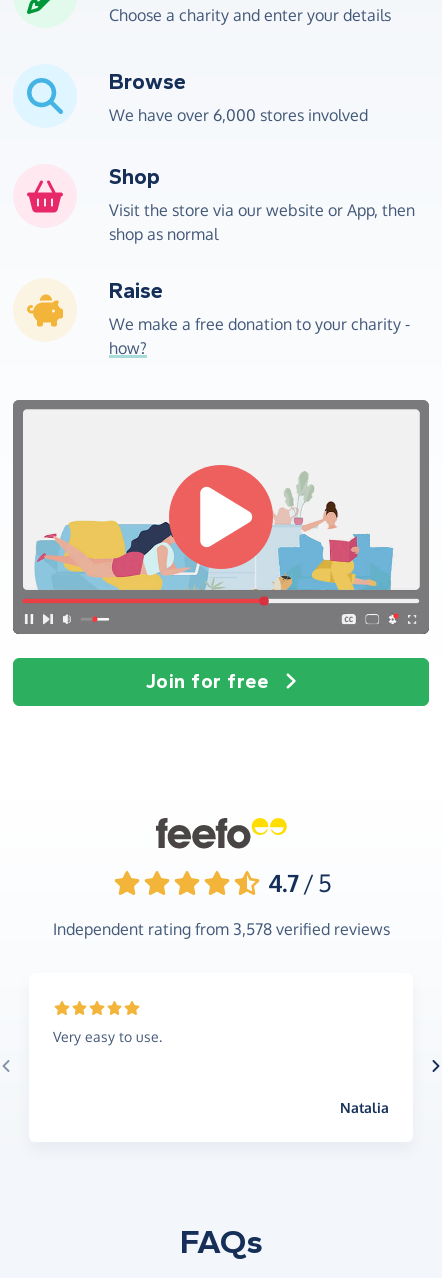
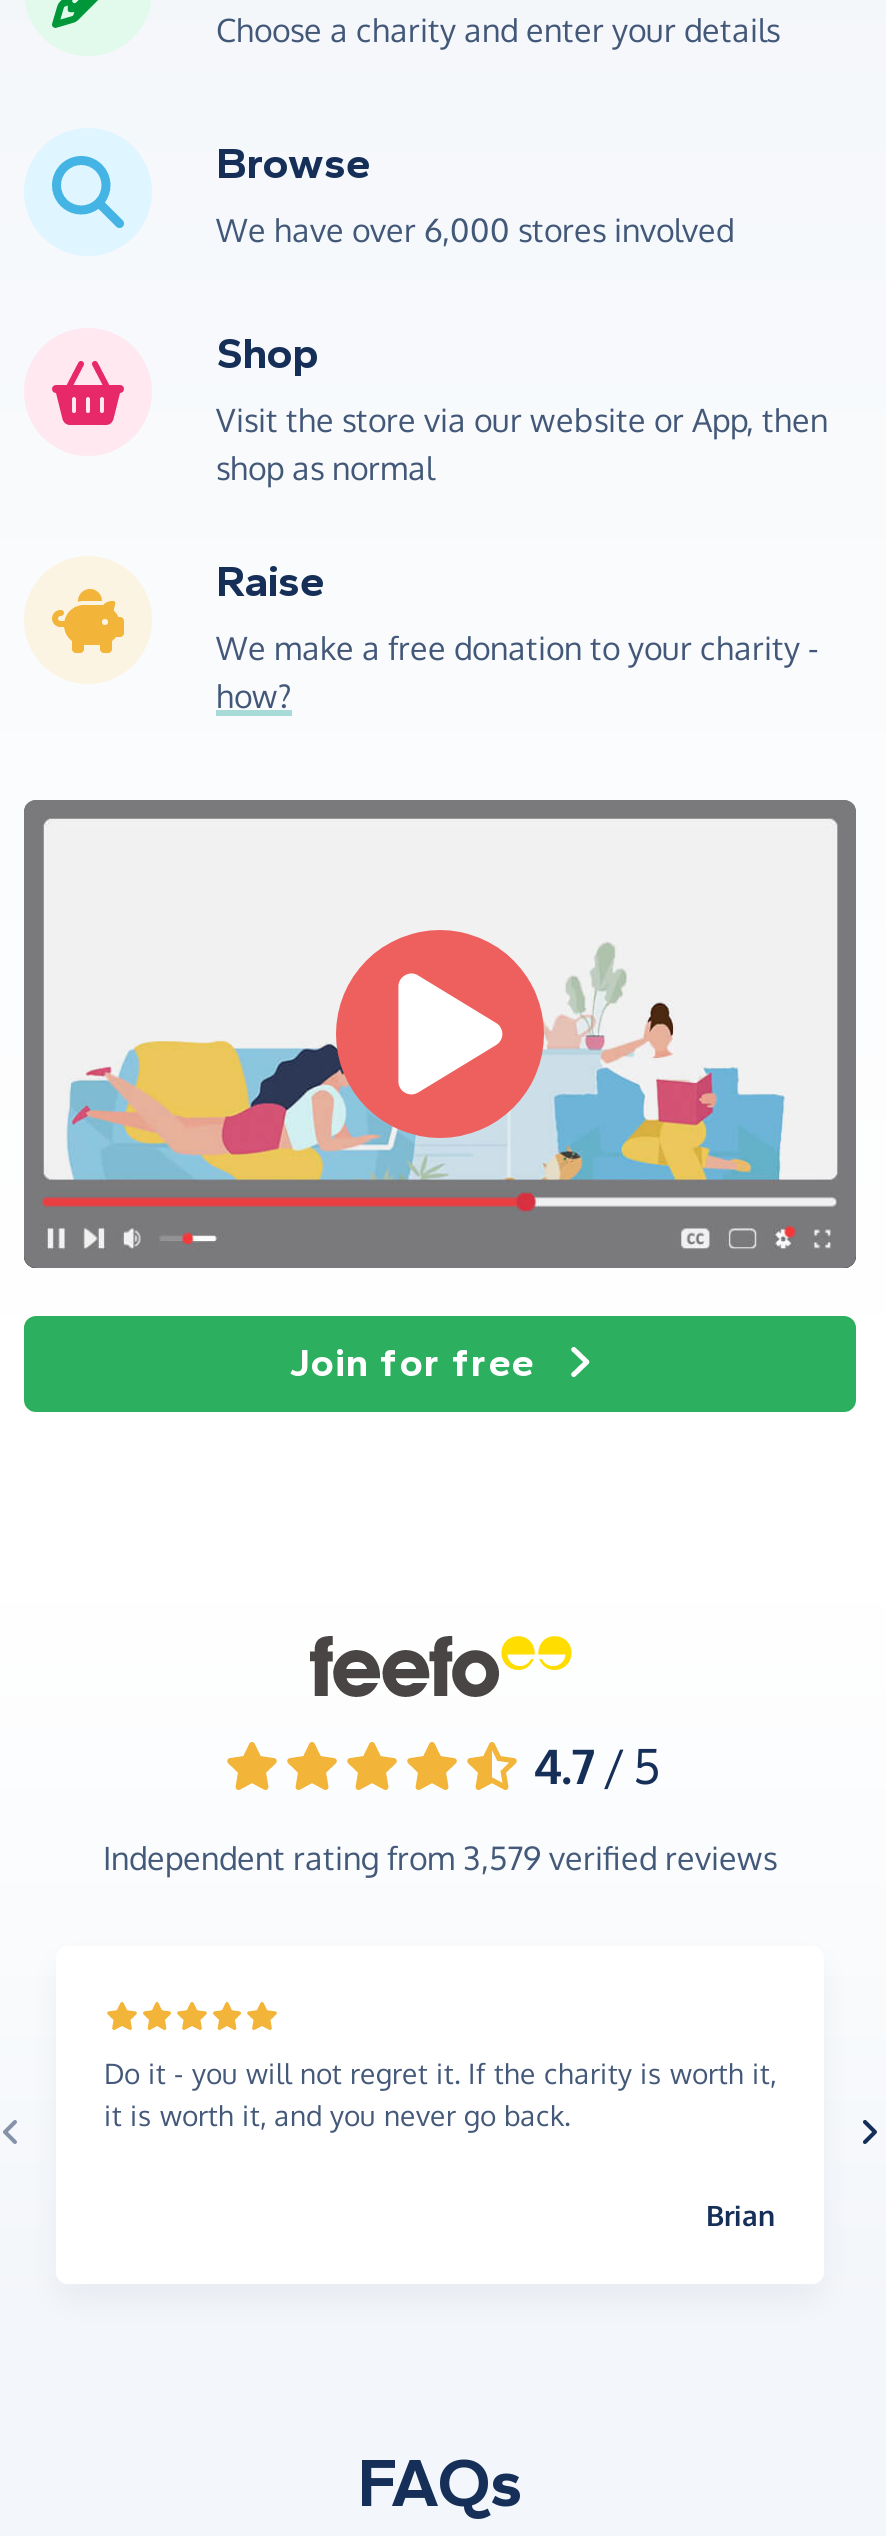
[52,919,389,939] Independent rating from 3,578 verified reviews -> [103,1838,777,1878] Independent rating from 3,579 verified reviews
[53,1028,162,1045] Very easy to use. -> [104,2056,776,2132] Do it - you will not regret it. If the charity is worth it, | it is worth it, and you never go back.
[340,1099,389,1116] Natalia -> [706,2198,776,2232] Brian

